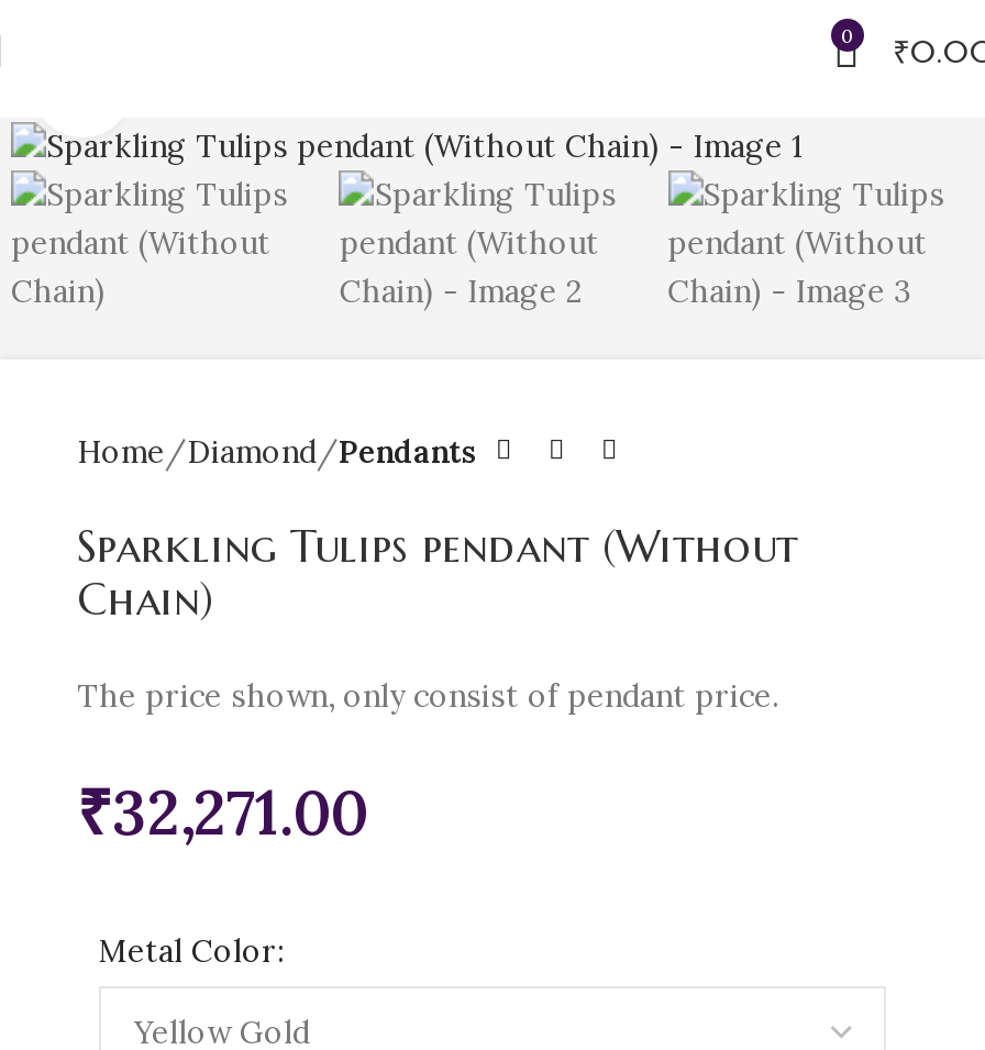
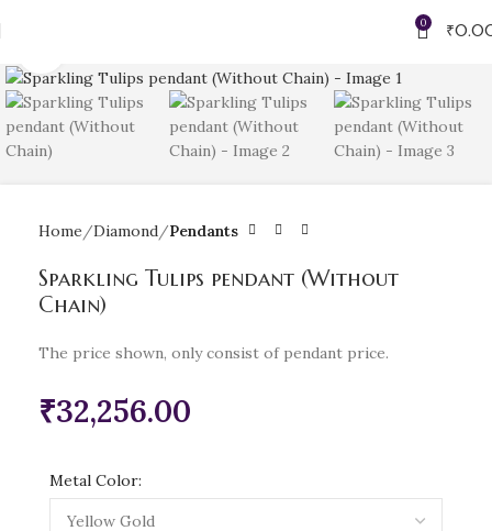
[77,772,367,851] ₹32,271.00 -> [38,391,191,430] ₹32,256.00

